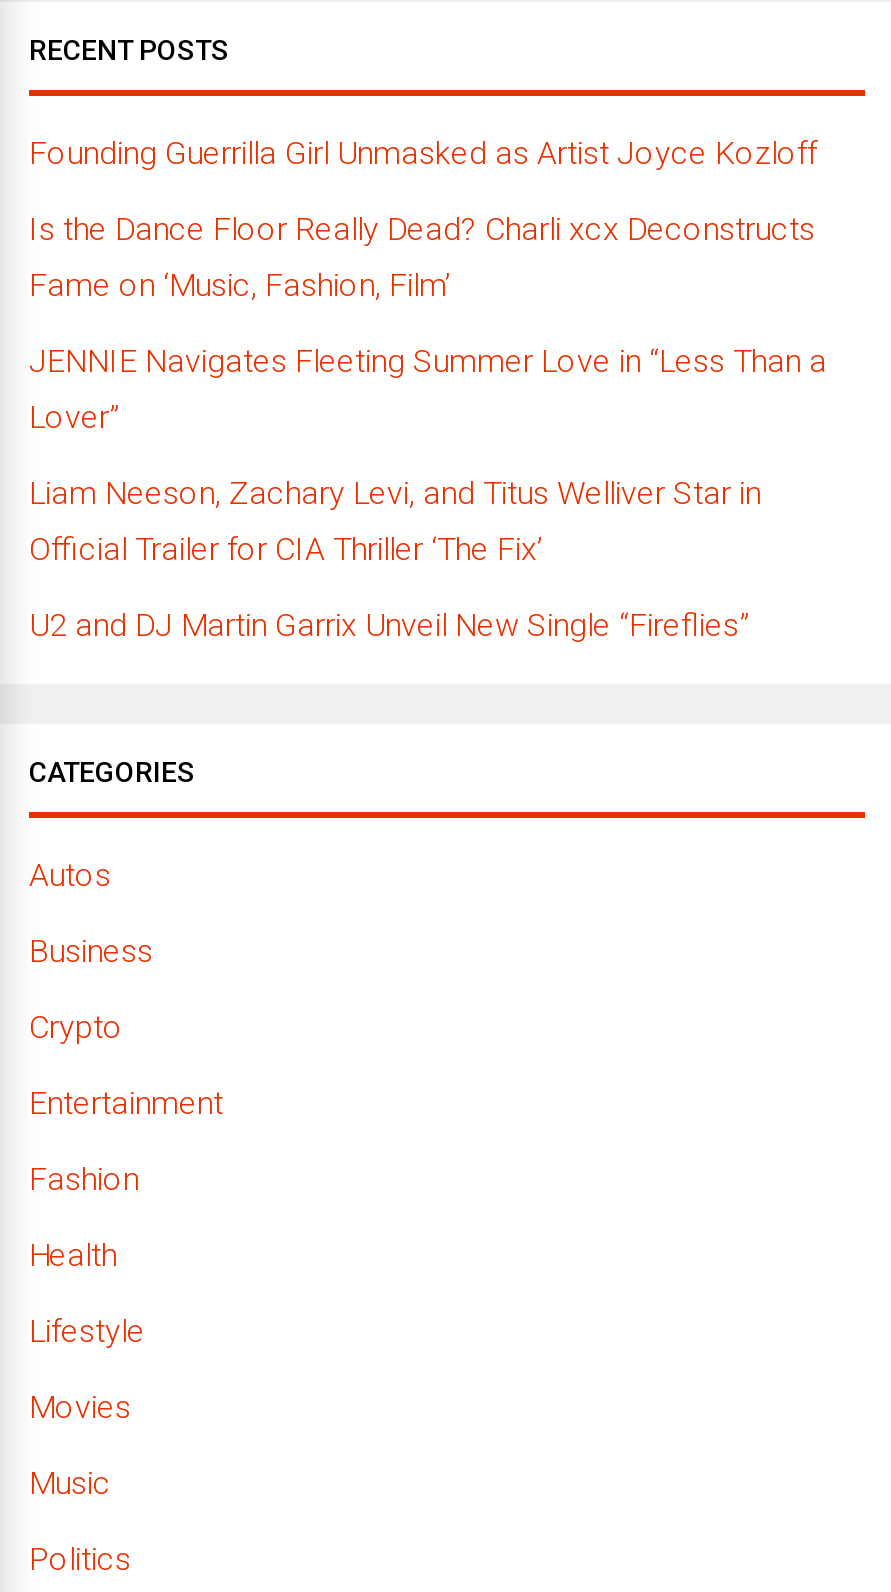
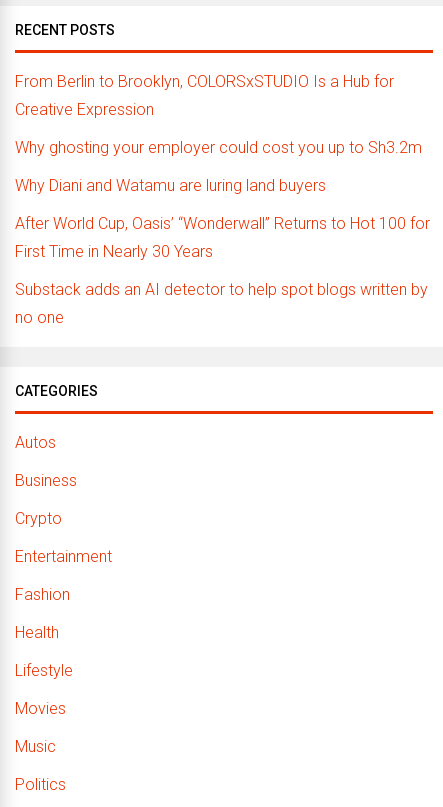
[29,134,817,172] Founding Guerrilla Girl Unmasked as Artist Joyce Kozloff -> [15,72,394,91] From Berlin to Brooklyn, COLORSxSTUDIO Is a Hub for
[29,210,815,248] Is the Dance Floor Really Dead? Charli xcx Deconstructs -> [15,100,154,119] Creative Expression
[29,266,451,304] Fame on ‘Music, Fashion, Film’ -> [15,138,422,157] Why ghosting your employer could cost you up to Sh3.2m
[29,342,827,380] JENNIE Navigates Fleeting Summer Love in “Less Than a -> [15,176,326,195] Why Diani and Watamu are luring land buyers
[29,398,119,436] Lover” -> [15,214,430,233] After World Cup, Oasis’ “Wonderwall” Returns to Hot 100 for
[29,474,761,512] Liam Neeson, Zachary Levi, and Titus Welliver Star in -> [15,242,213,261] First Time in Nearly 30 Years
[29,530,543,568] Official Trailer for CIA Thriller ‘The Fix’ -> [15,280,428,299] Substack adds an AI detector to help spot blogs written by
[29,606,749,644] U2 and DJ Martin Garrix Unveil New Single “Fireflies” -> [15,308,64,327] no one

